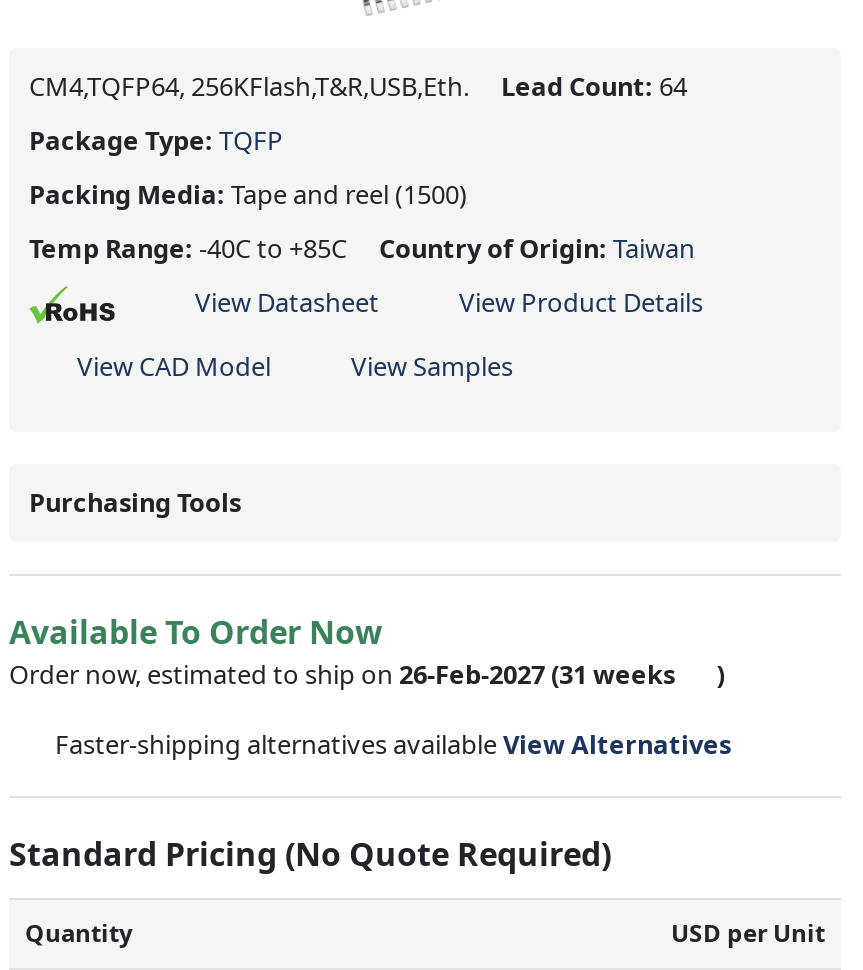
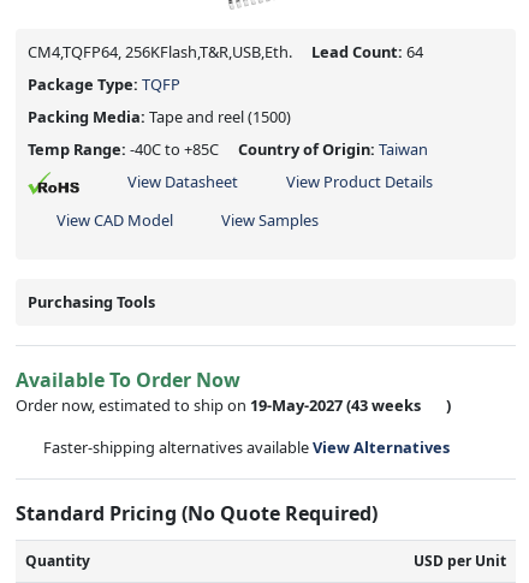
[9,655,675,691] Order now, estimated to ship on 26-Feb-2027 (31 weeks -> [16,394,421,416] Order now, estimated to ship on 19-May-2027 (43 weeks

